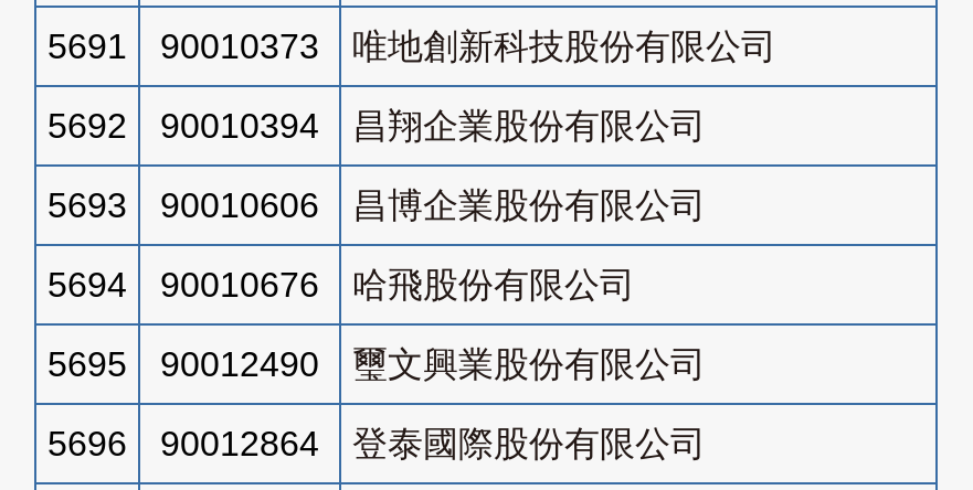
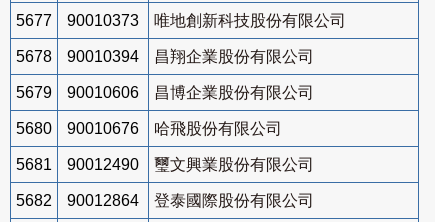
[47,27,776,65] 5691 90010373 唯地創新科技股份有限公司 -> [16,12,346,29] 5677 90010373 唯地創新科技股份有限公司
[47,107,706,144] 5692 90010394 昌翔企業股份有限公司 -> [16,48,314,65] 5678 90010394 昌翔企業股份有限公司
[47,186,706,224] 5693 90010606 昌博企業股份有限公司 -> [16,84,314,101] 5679 90010606 昌博企業股份有限公司
[47,266,635,303] 5694 90010676 哈飛股份有限公司 -> [16,120,282,137] 5680 90010676 哈飛股份有限公司
[47,345,706,383] 5695 90012490 璽文興業股份有限公司 -> [16,156,314,173] 5681 90012490 璽文興業股份有限公司
[47,425,706,462] 5696 90012864 登泰國際股份有限公司 -> [16,192,314,209] 5682 90012864 登泰國際股份有限公司

